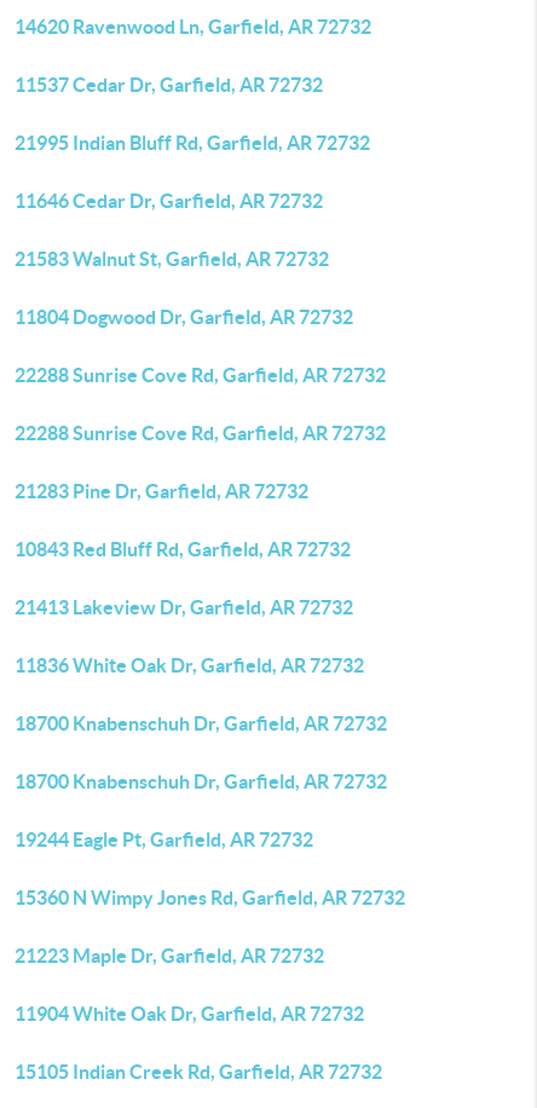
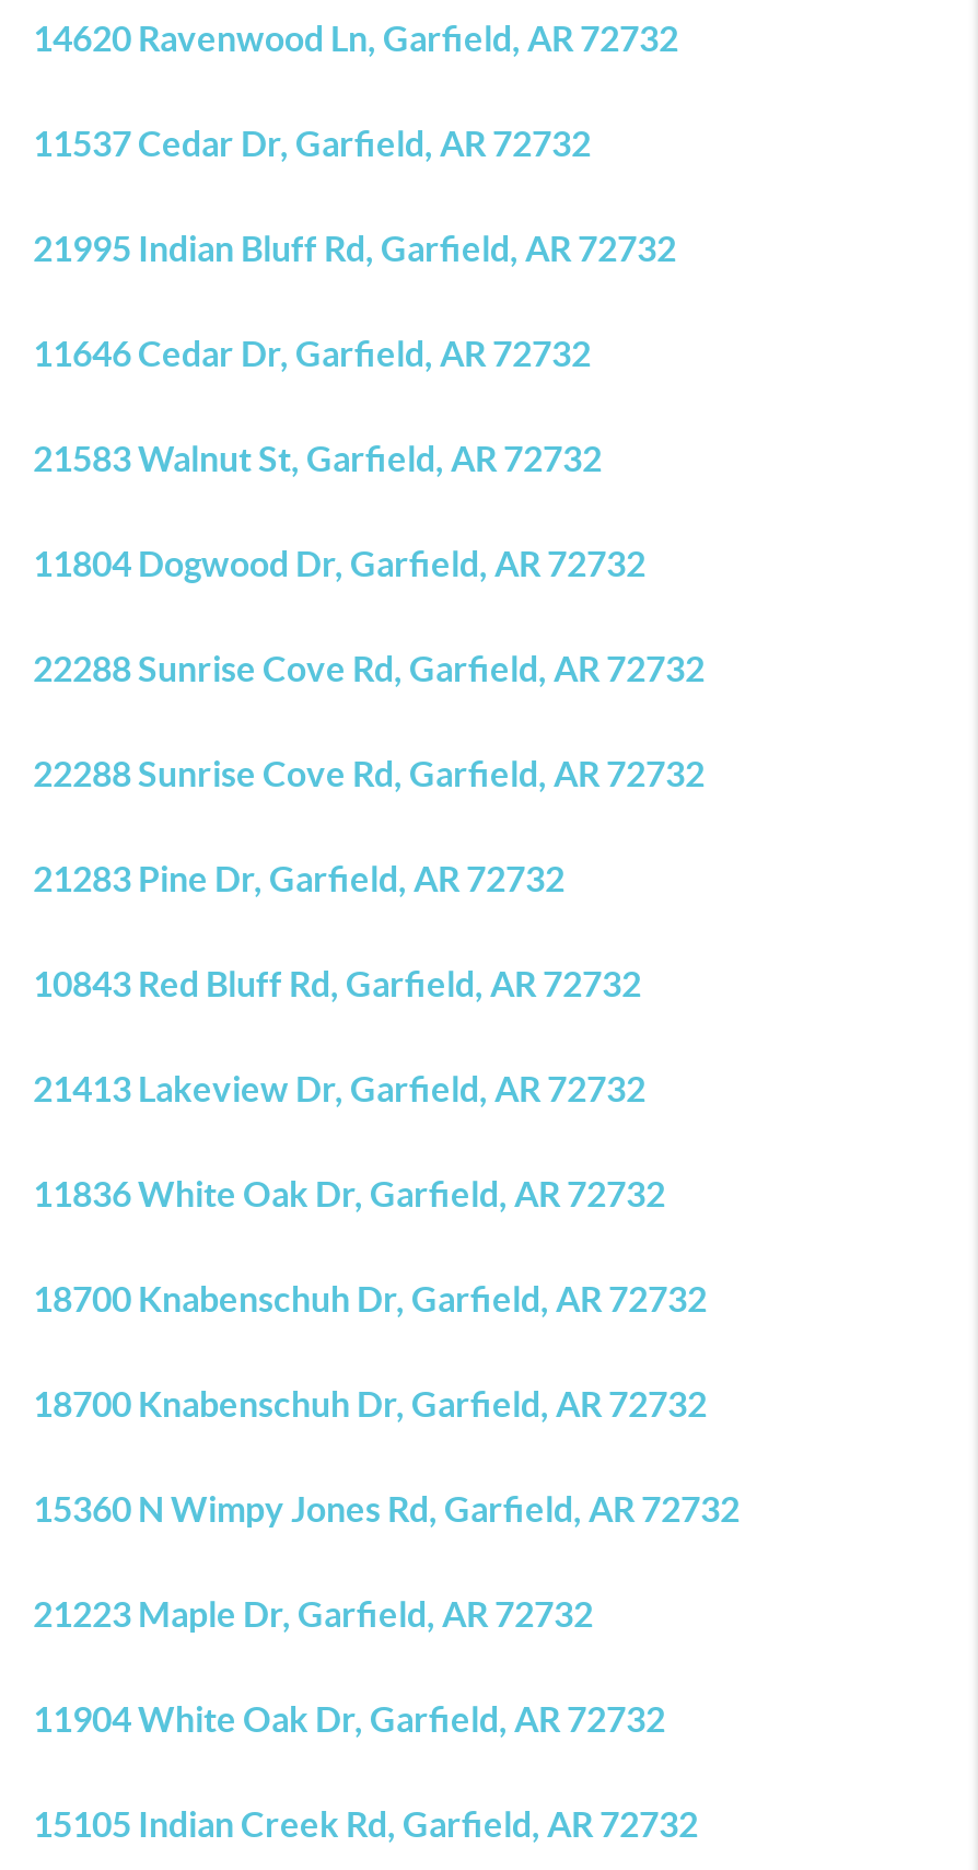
[15,829,313,850] 19244 Eagle Pt, Garfield, AR 72732 -> none

